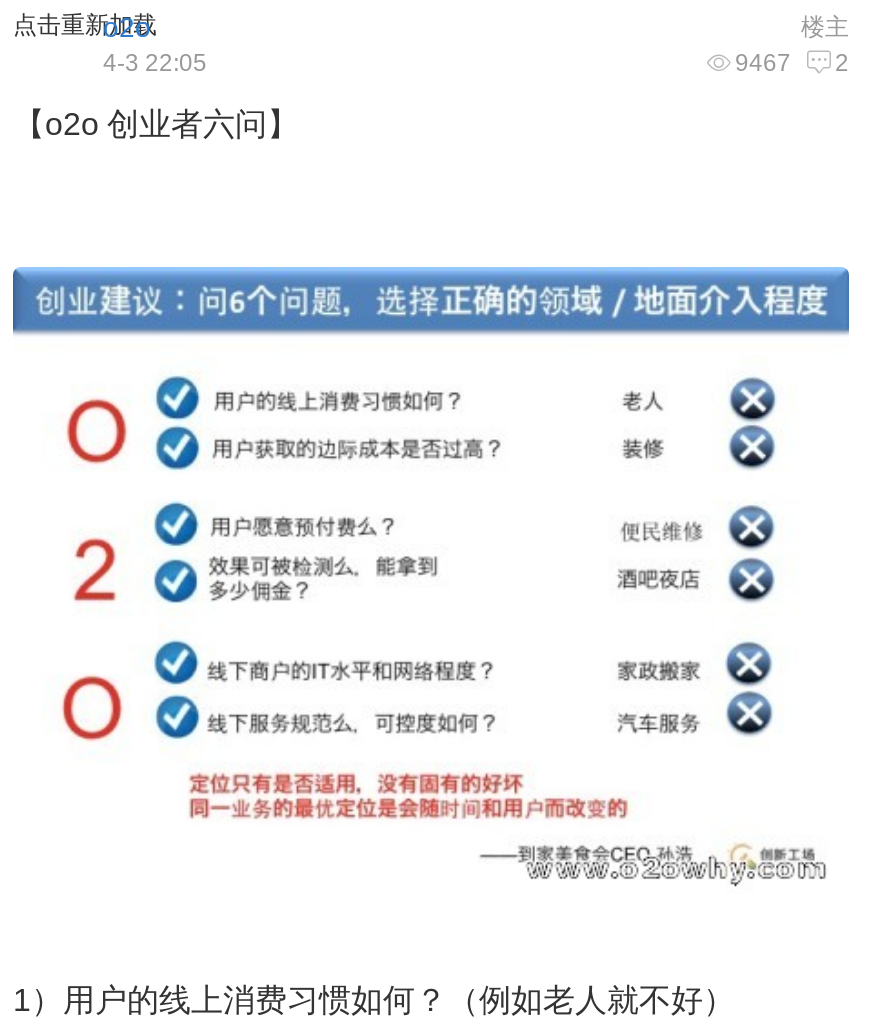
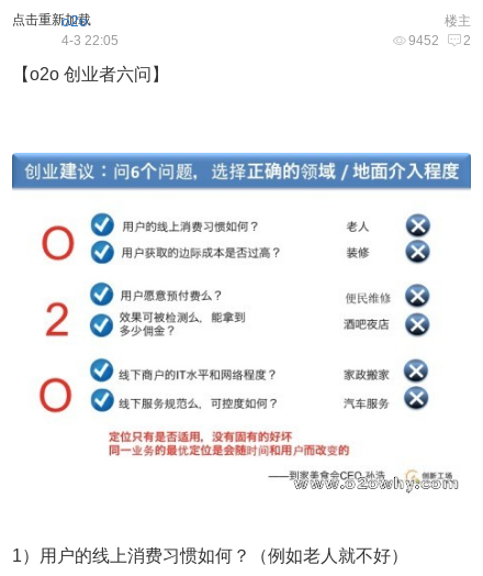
[735,49,849,77] 9467 2 -> [408,33,471,48] 9452 2

